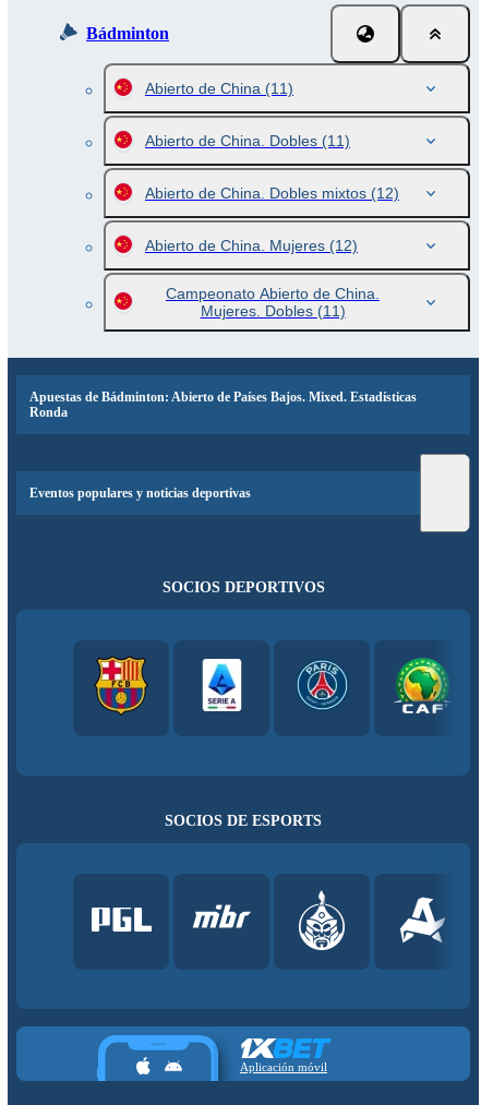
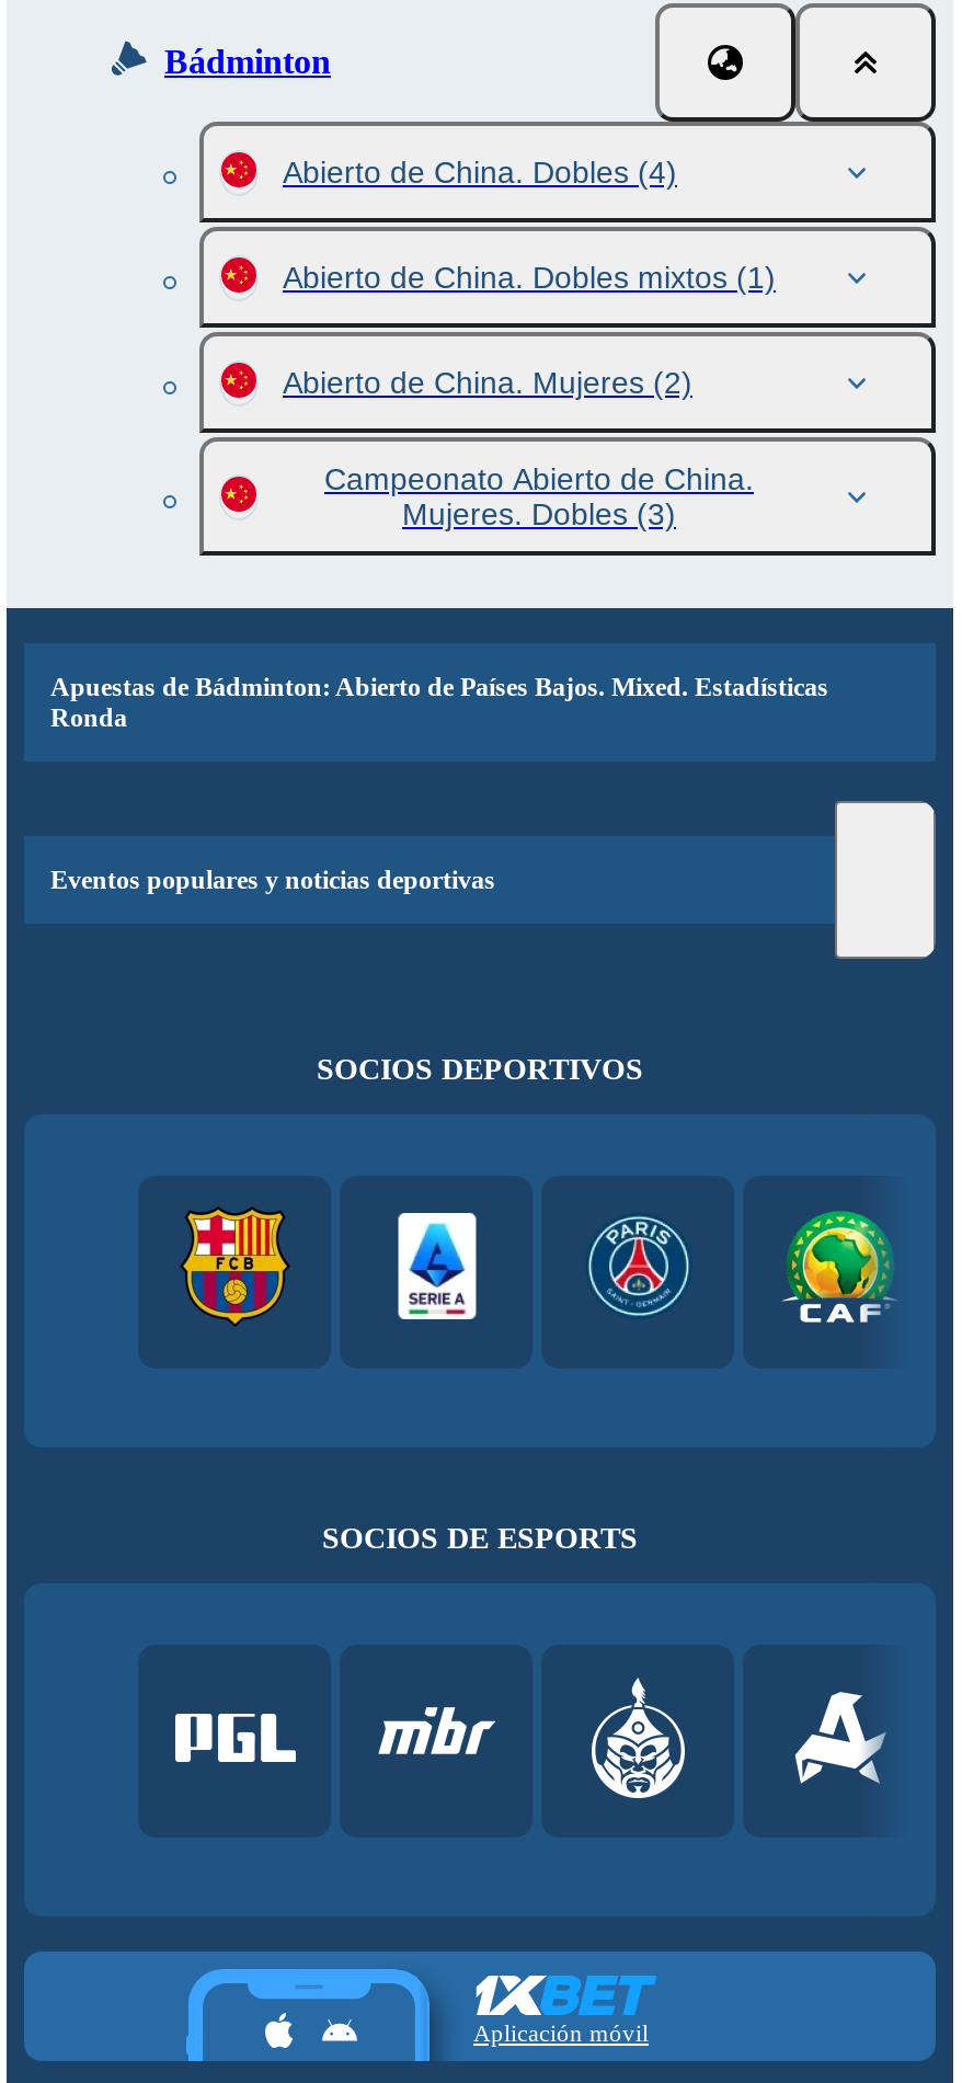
[145,80,399,254] Abierto de China (11) | Abierto de China. Dobles (11) | Abierto de China. Dobles mixtos (12) | Abierto de China. Mujeres (12) -> [283,154,776,400] Abierto de China. Dobles (4) | Abierto de China. Dobles mixtos (1) | Abierto de China. Mujeres (2)
[200,302,345,320] Mujeres. Dobles (11) -> [402,496,676,531] Mujeres. Dobles (3)

